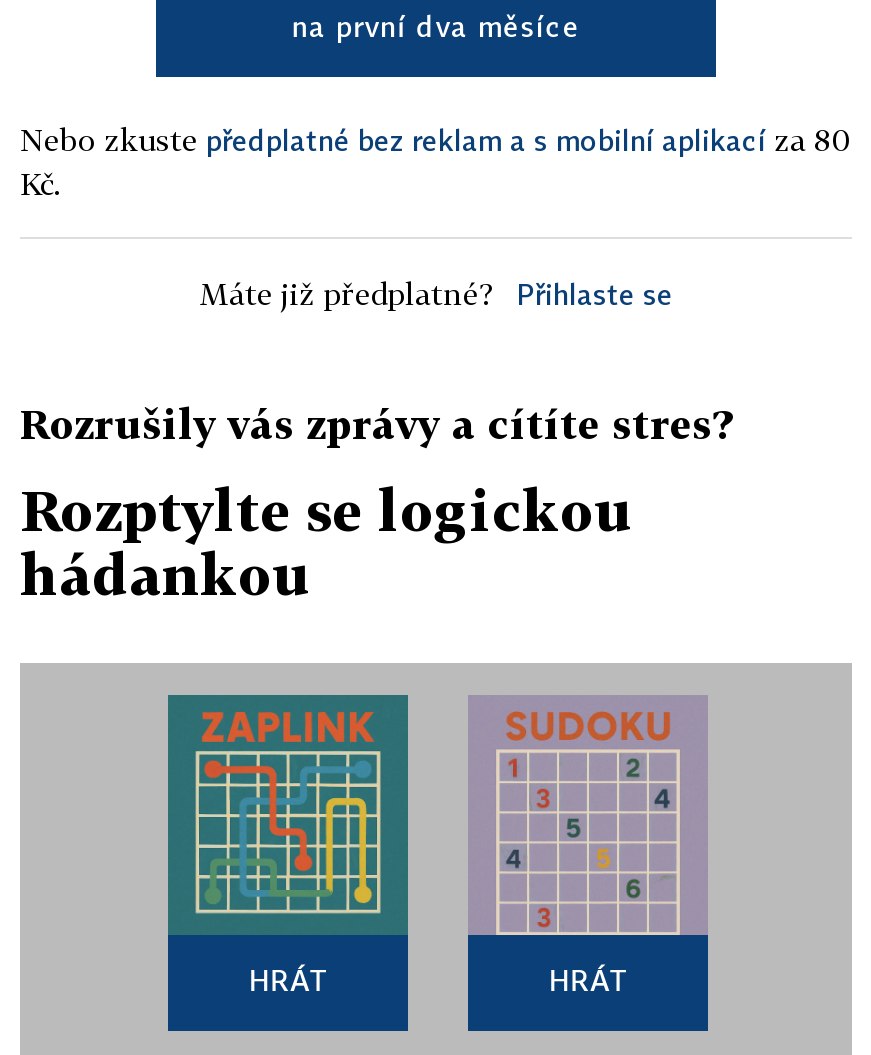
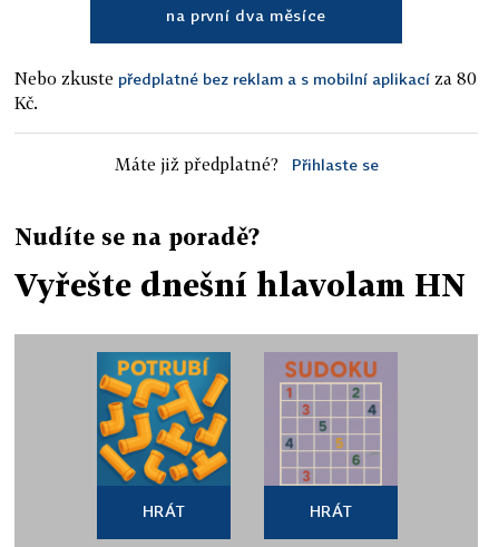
[20,399,732,447] Rozrušily vás zprávy a cítíte stres? -> [14,223,260,250] Nudíte se na poradě?
[20,477,634,607] Rozptylte se logickou | hádankou -> [14,266,466,303] Vyřešte dnešní hlavolam HN
[174,695,400,931] [image] -> [99,352,228,485] [image]

